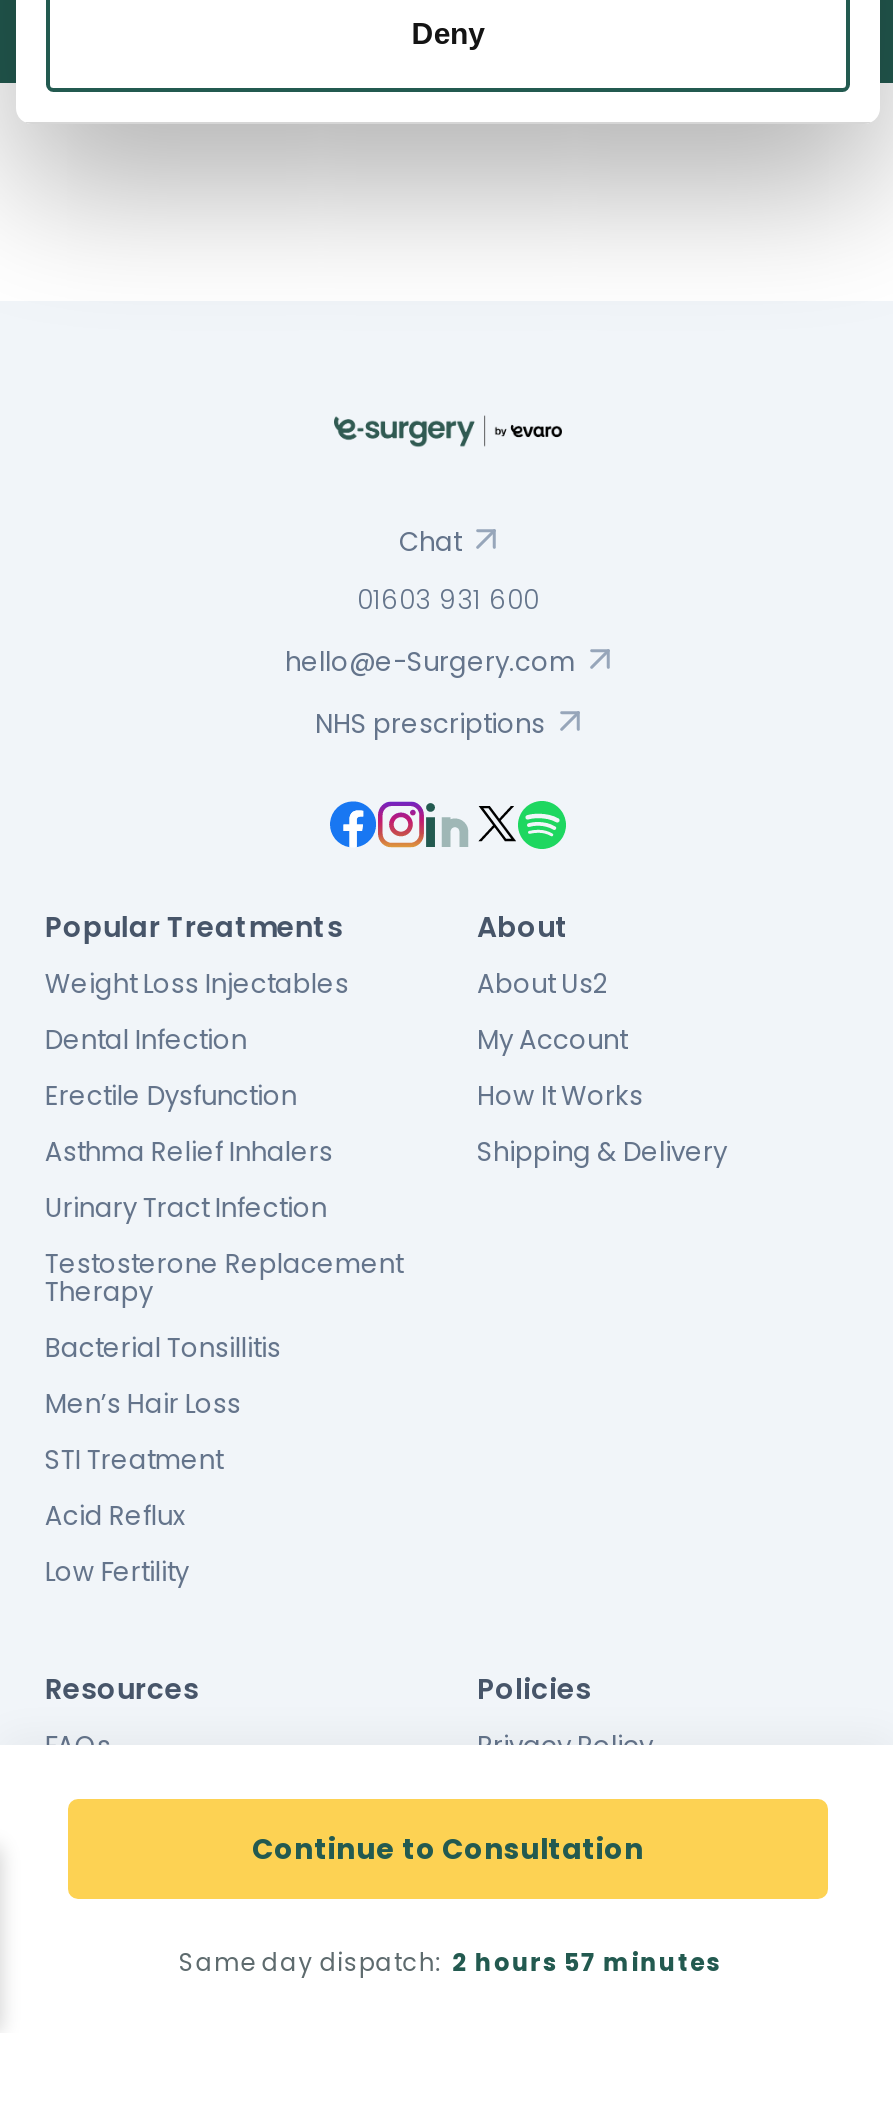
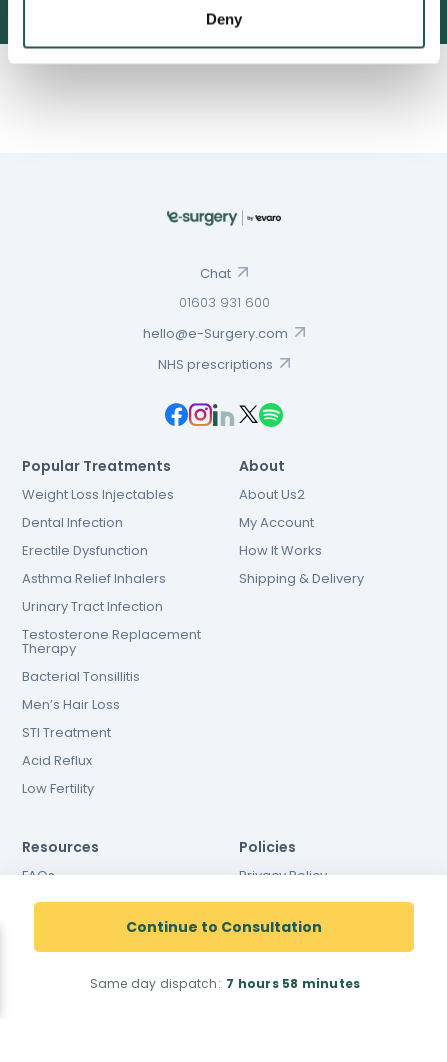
[179,1945,721,1979] Same day dispatch: 2 hours 57 minutes -> [89,975,360,992] Same day dispatch: 7 hours 58 minutes

